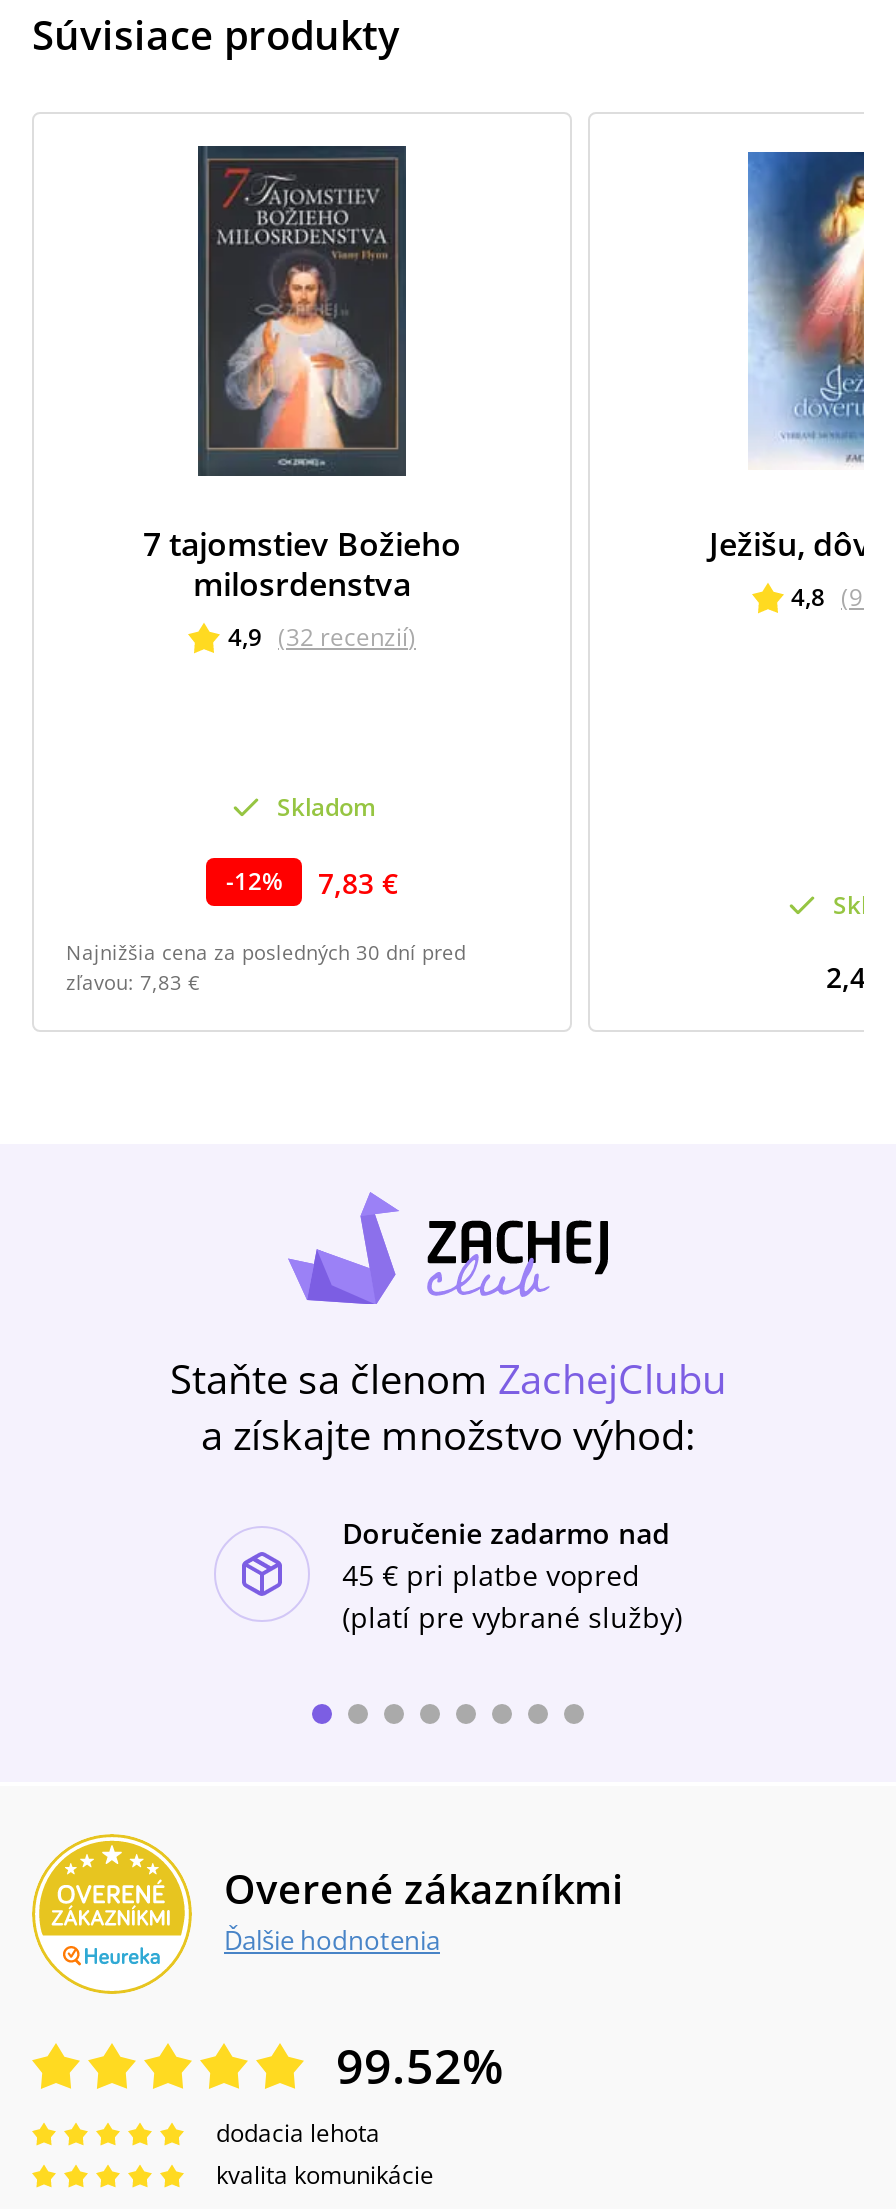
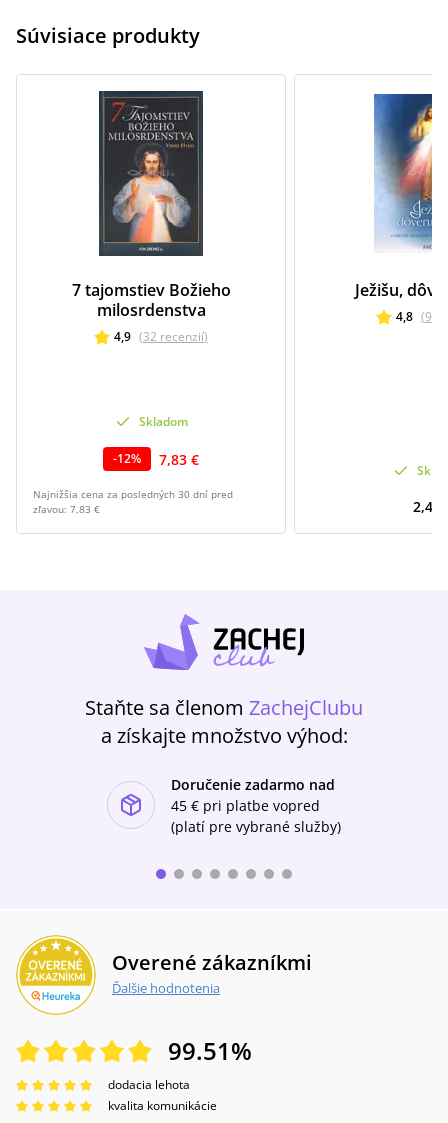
[336,2031,504,2097] 99.52% -> [168,1034,252,1067] 99.51%

